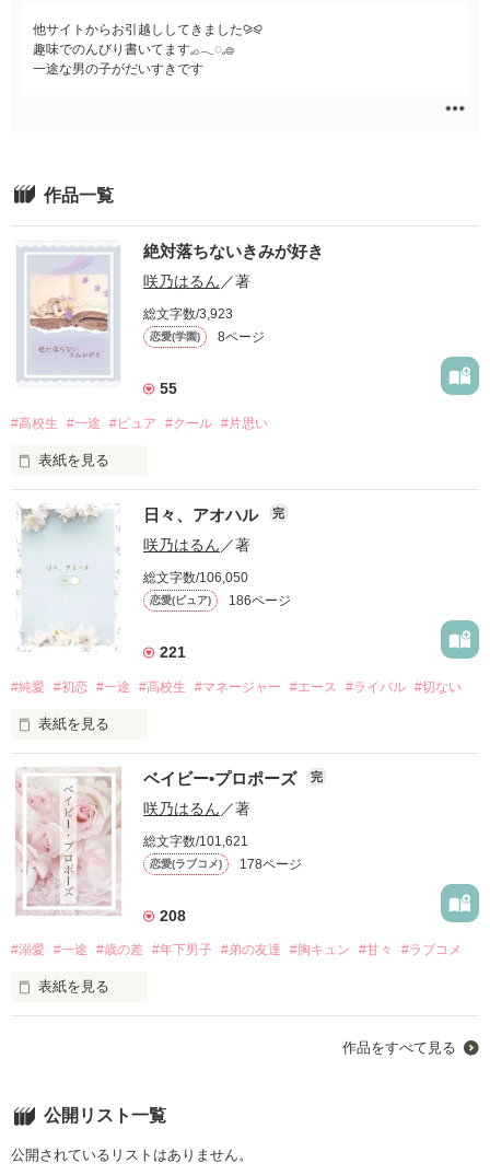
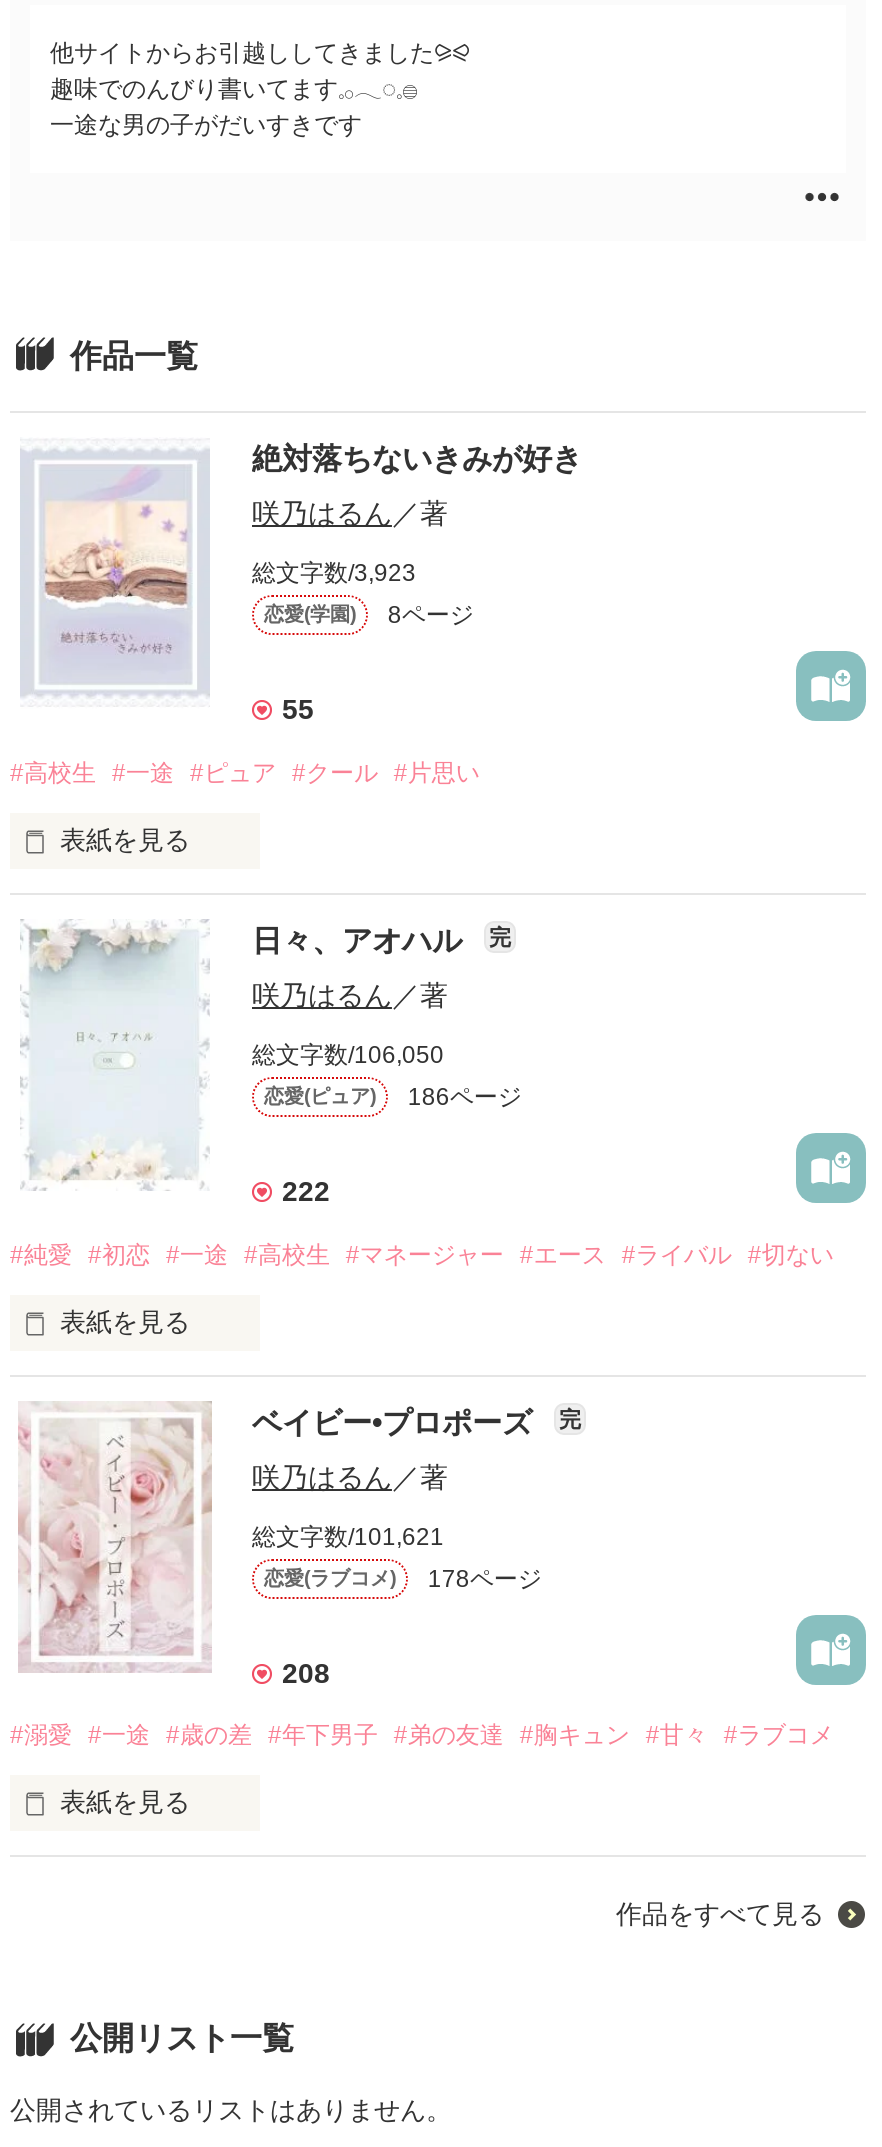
[160,643,186,660] 221 -> [282,1174,330,1206] 222

